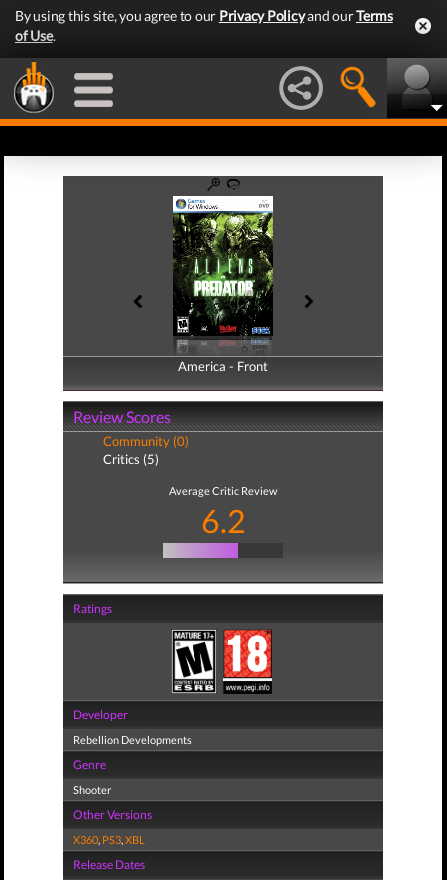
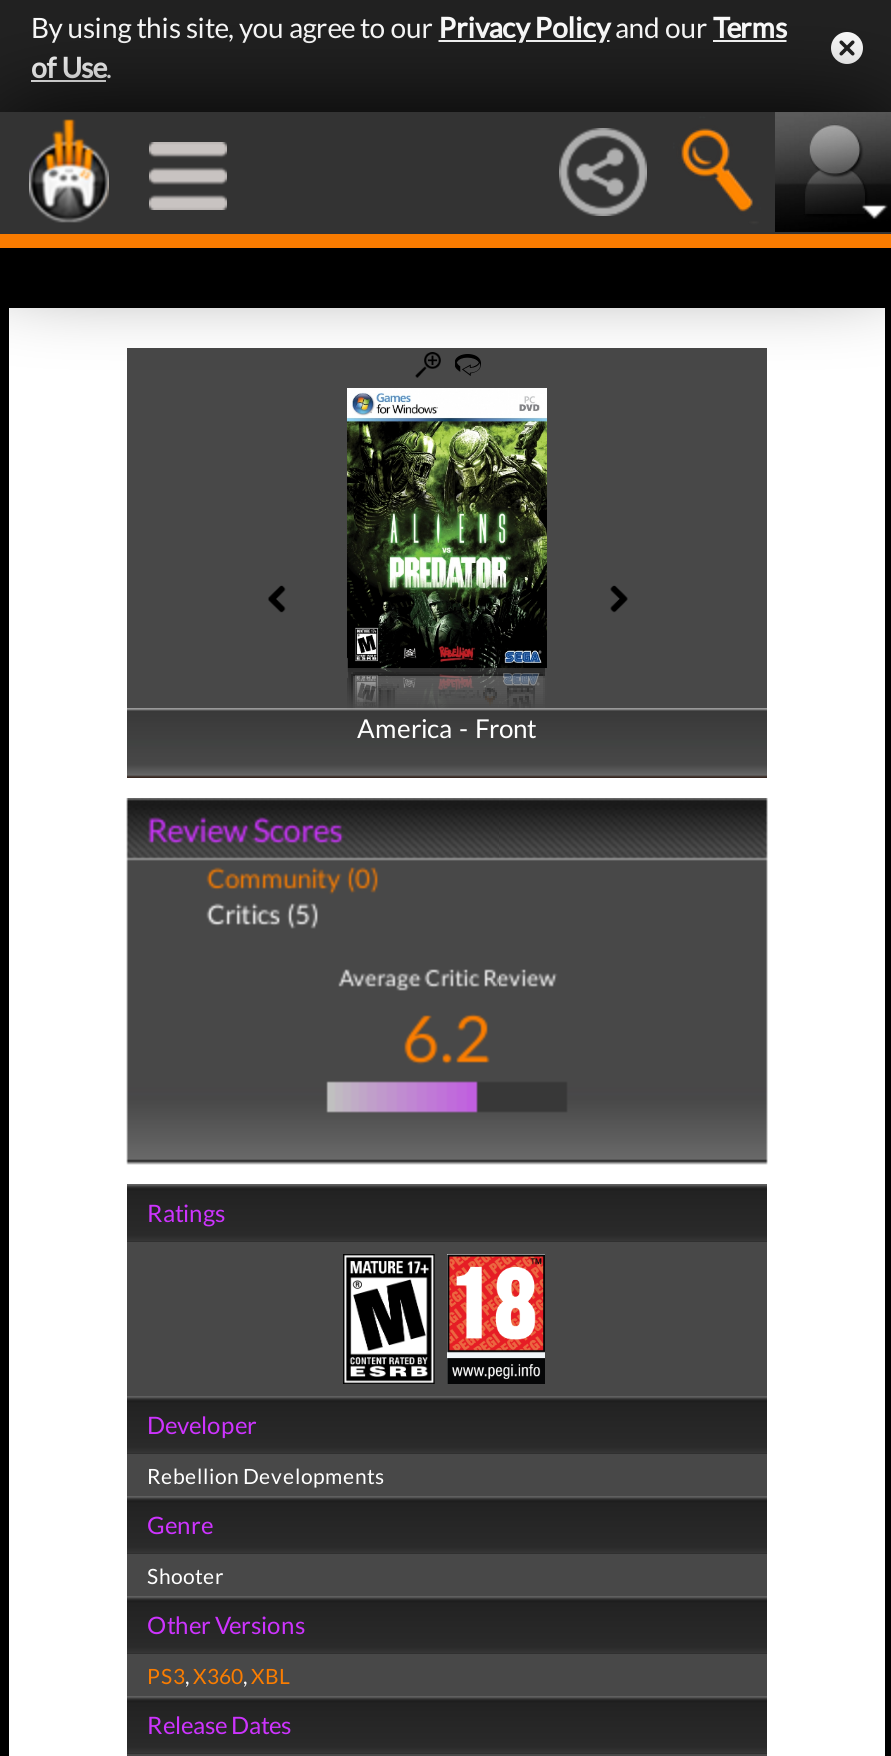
[73,833,145,846] X360, PS3, XBL -> [147,1662,291,1688] PS3, X360, XBL

